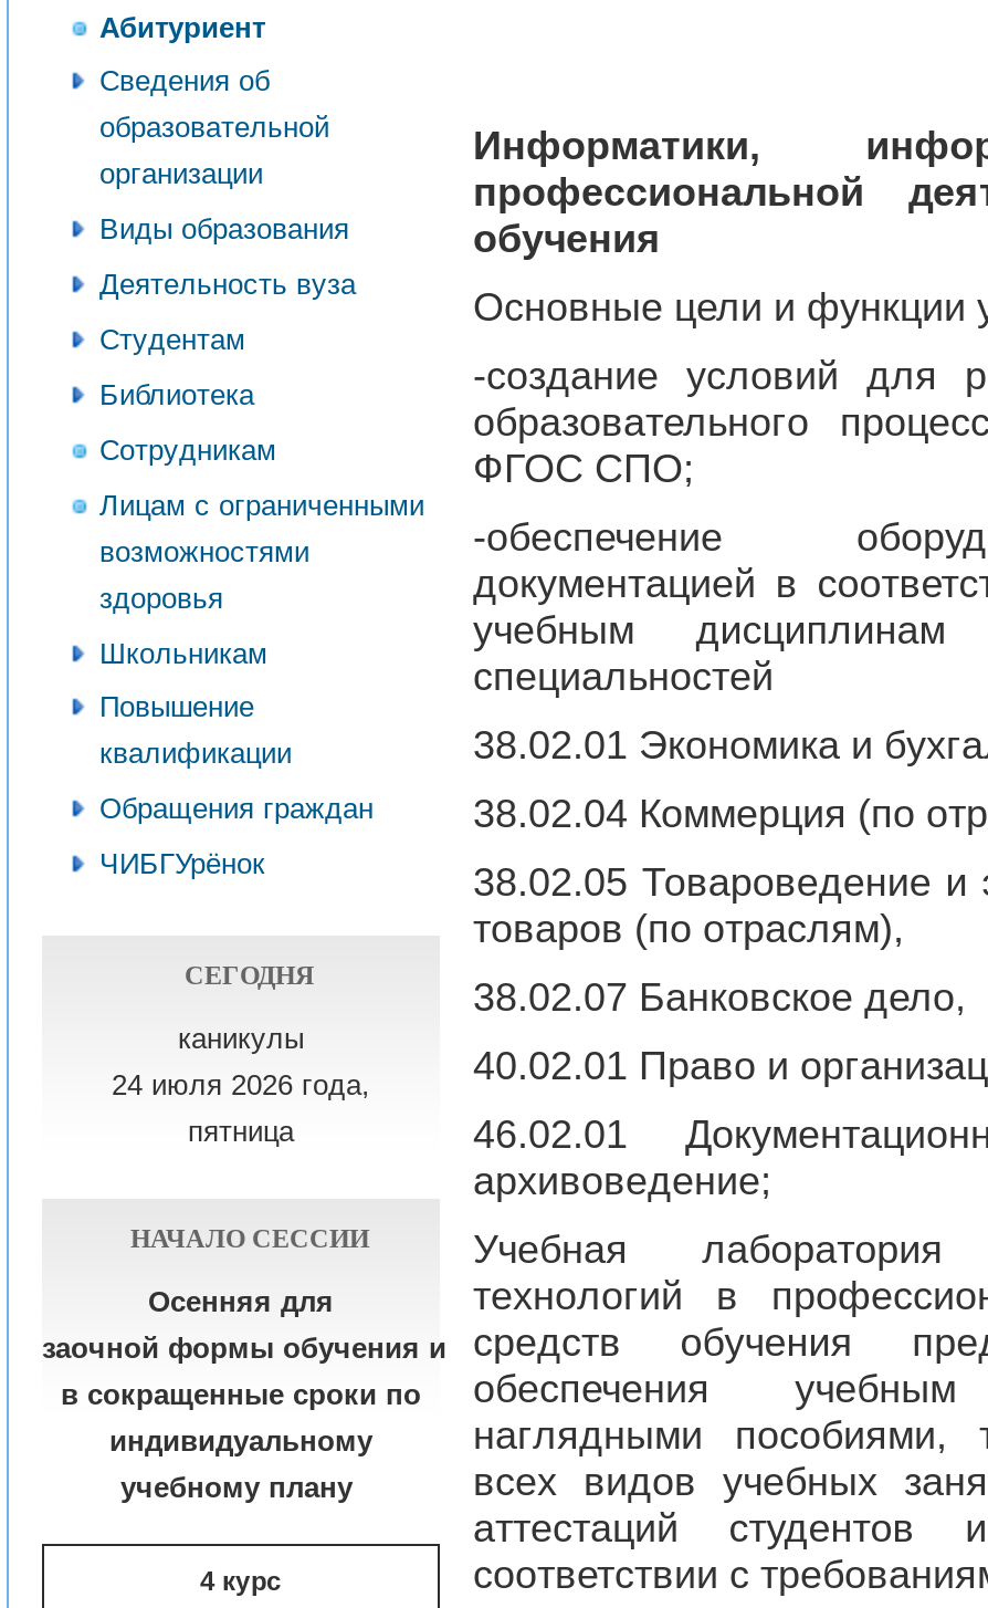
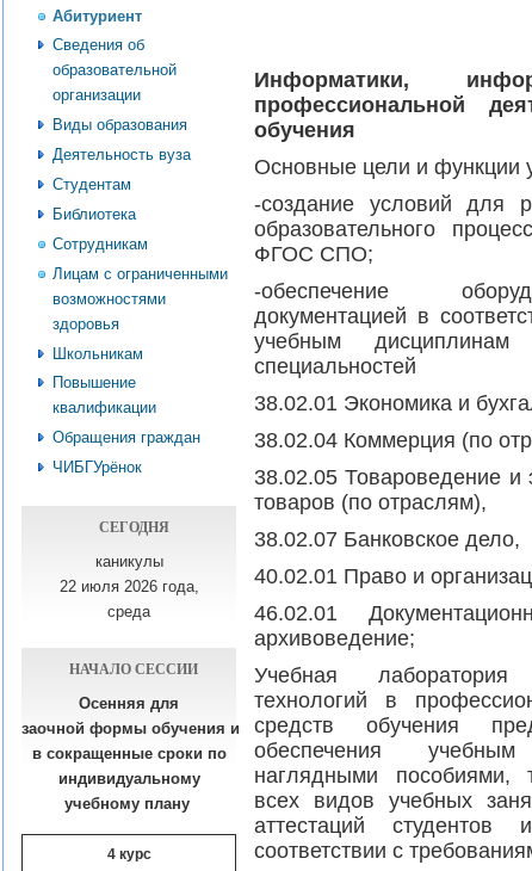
[112,1069,370,1148] 24 июля 2026 года, | пятница -> [59,578,199,621] 22 июля 2026 года, | среда

